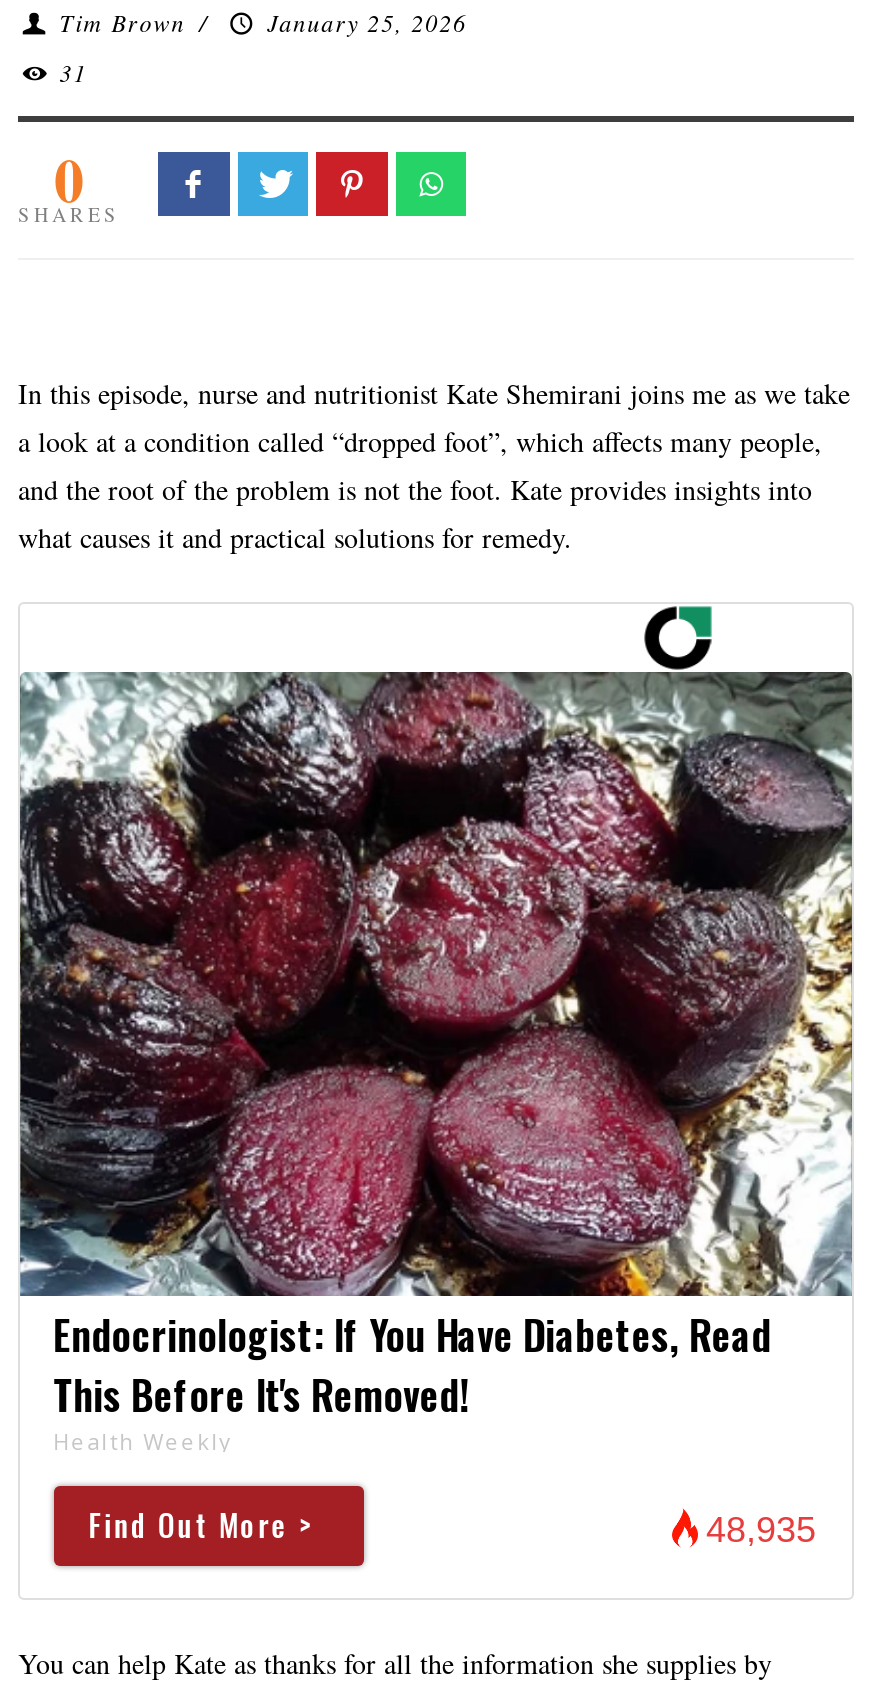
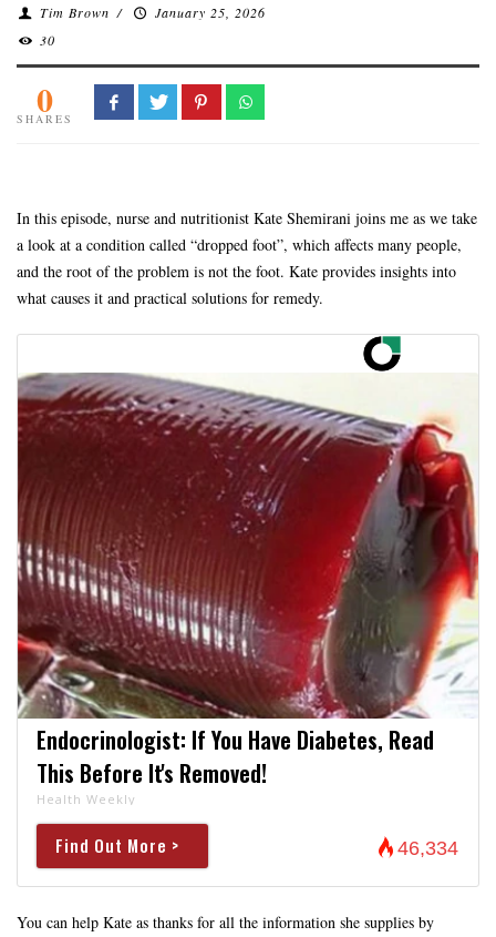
[60,55,88,87] 31 -> [40,31,55,48] 30
[18,670,854,1298] [image] -> [17,371,479,720] [image]
[706,1509,816,1549] 48,935 -> [397,837,458,859] 46,334

